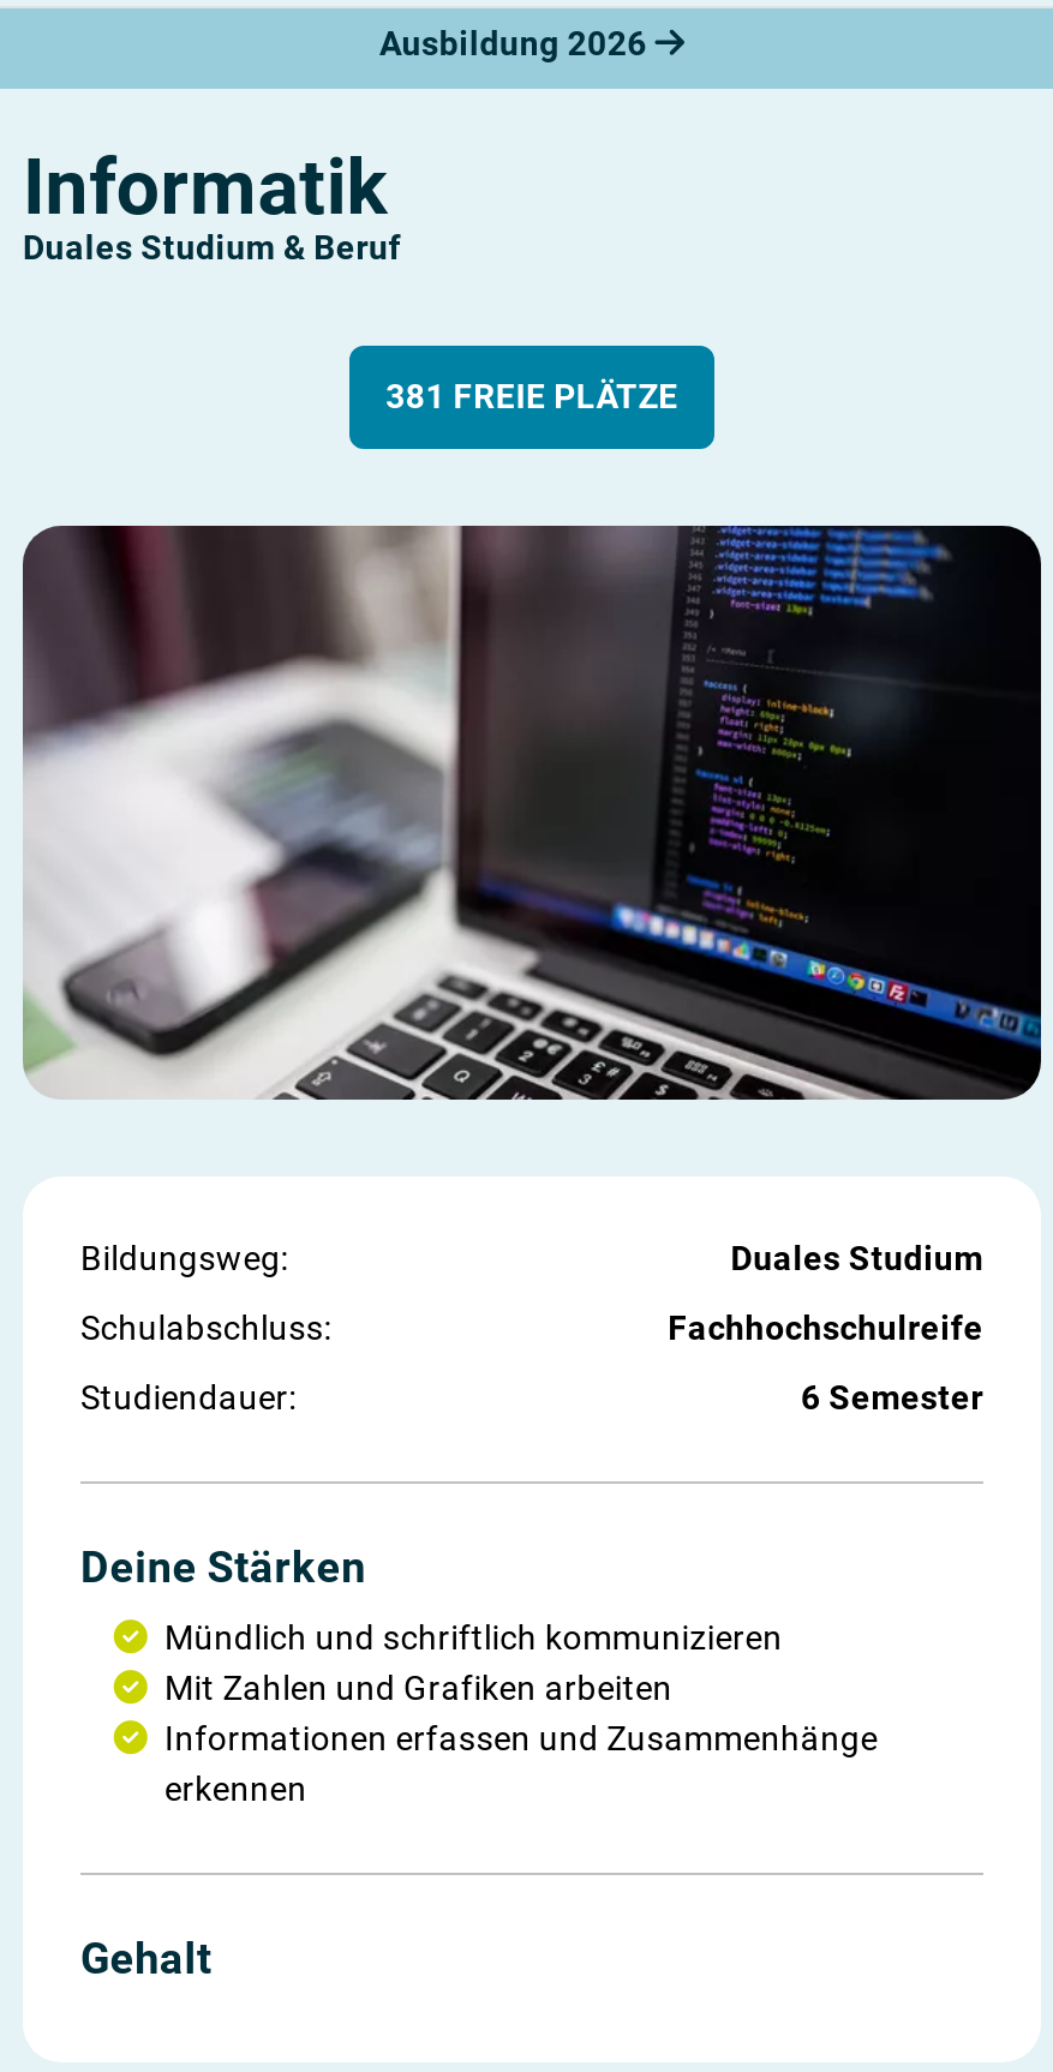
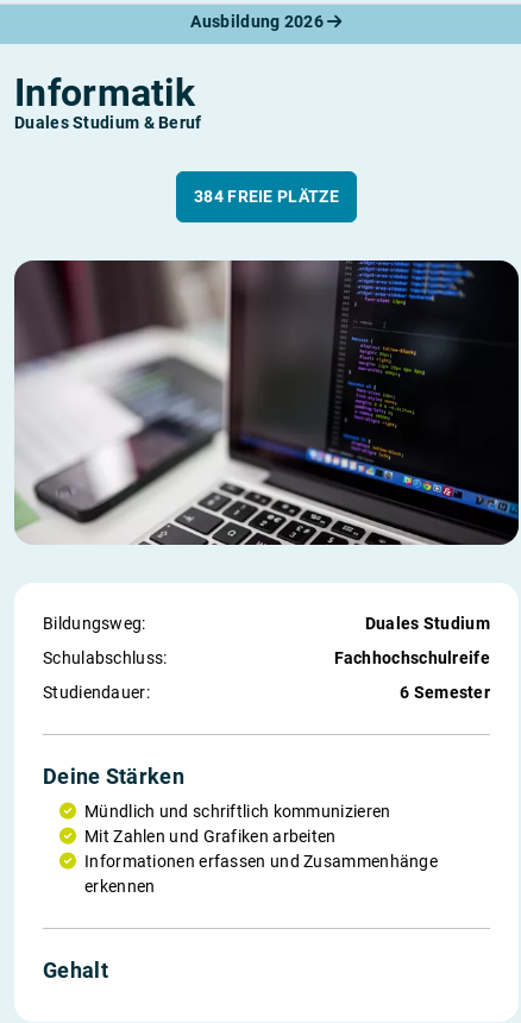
[386,377,678,415] 381 FREIE PLÄTZE -> [194,187,339,206] 384 FREIE PLÄTZE

